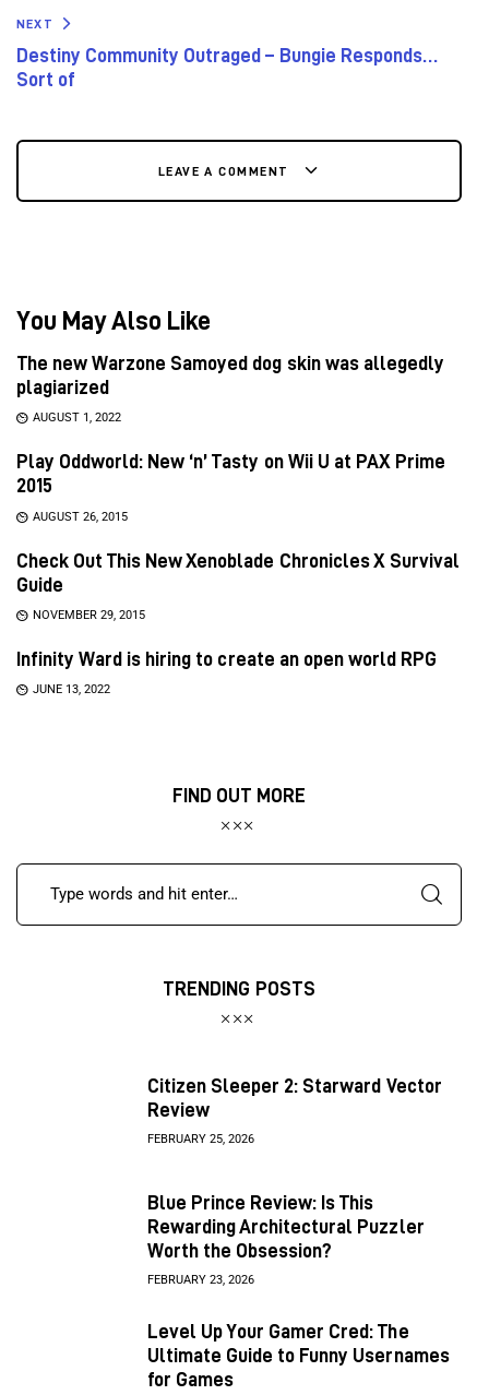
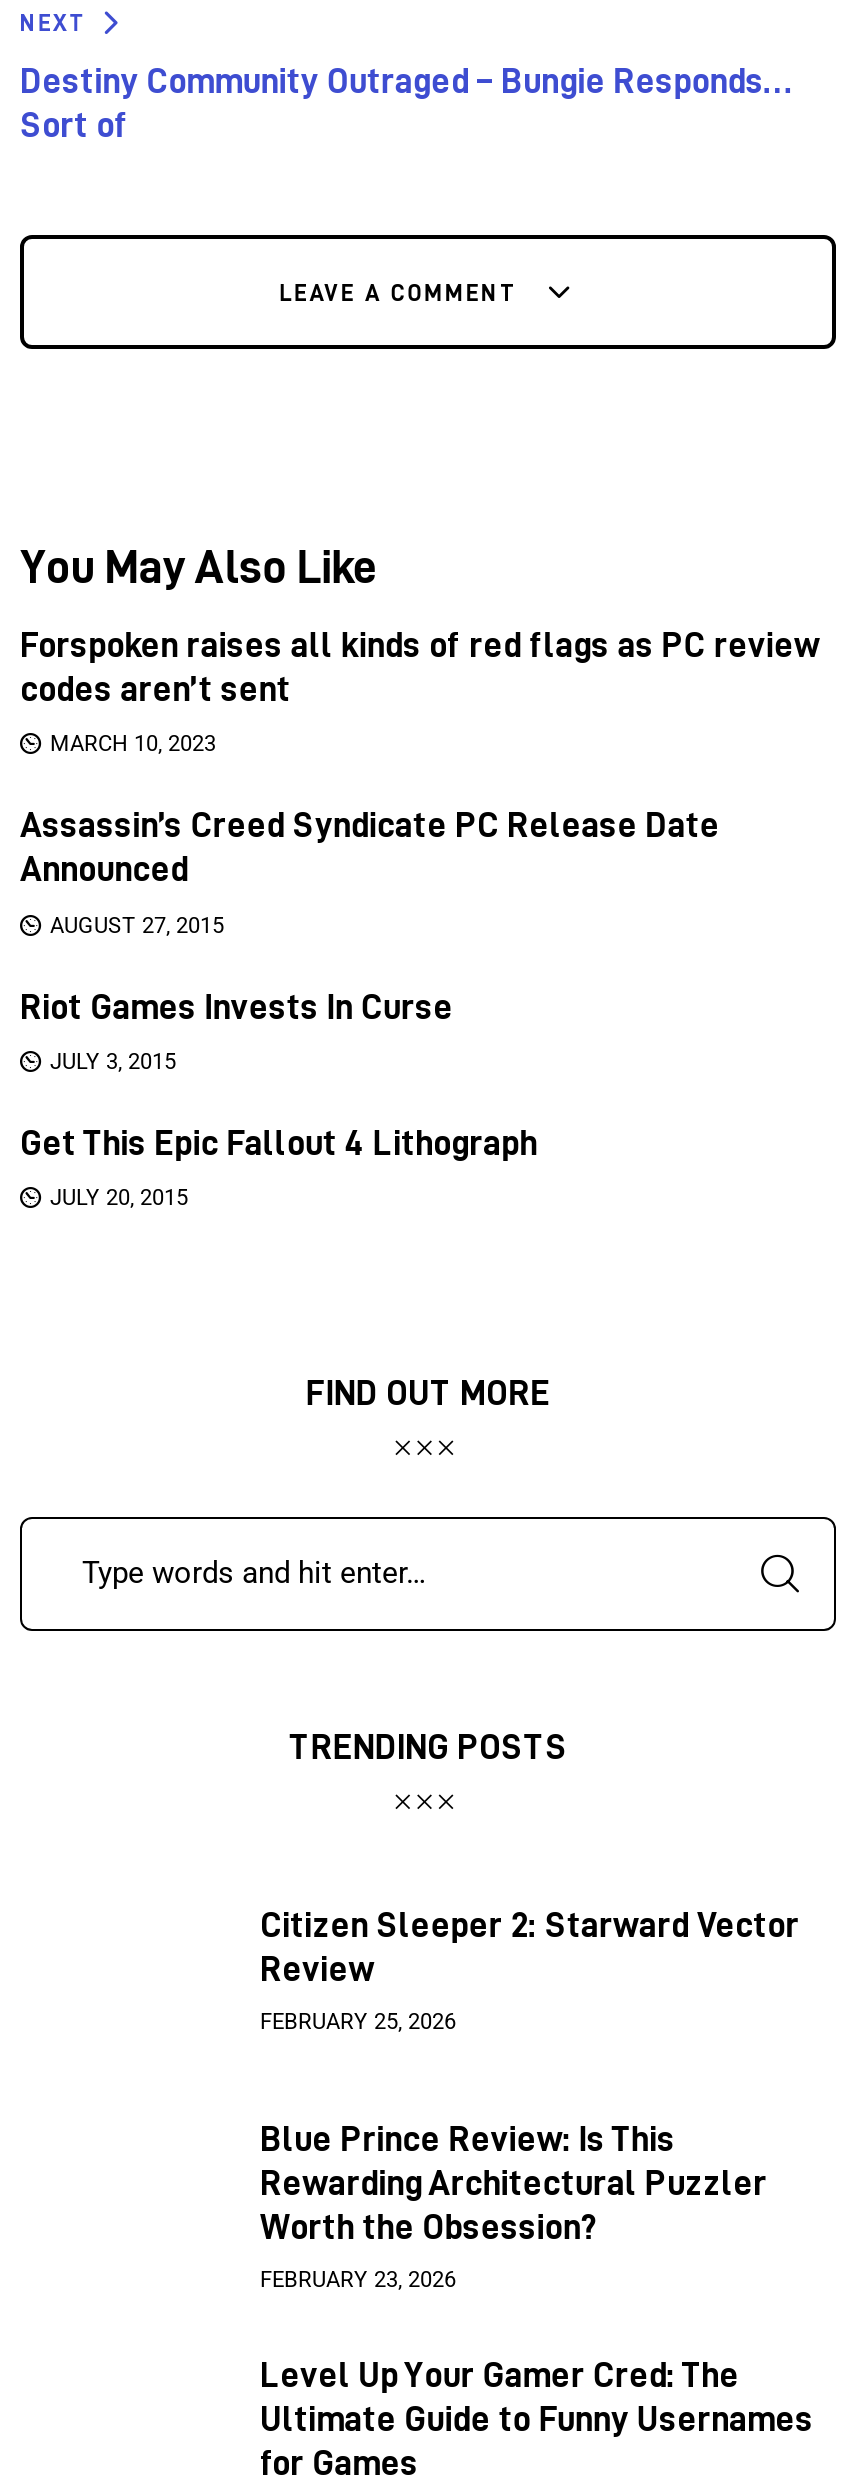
[16,353,444,397] The new Warzone Samoyed dog skin was allegedly | plagiarized -> [20,625,820,707] Forspoken raises all kinds of red flags as PC review | codes aren’t sent
[33,411,121,425] AUGUST 1, 2022 -> [50,732,216,758] MARCH 10, 2023
[16,451,445,496] Play Oddworld: New ‘n’ Tasty on Wii U at PAX Prime | 2015 -> [20,806,720,888] Assassin’s Creed Syndicate PC Release Date | Announced
[33,509,128,524] AUGUST 26, 2015 -> [50,912,224,938] AUGUST 27, 2015
[16,550,459,595] Check Out This New Xenoblade Chronicles X Survival | Guide -> [20,986,453,1024] Riot Games Invests In Curse
[33,608,145,622] NOVEMBER 29, 2015 -> [50,1049,176,1075] JULY 3, 2015
[16,648,437,669] Infinity Ward is hiring to create an open world RPG -> [20,1123,537,1161] Get This Epic Fallout 4 Lithograph
[33,683,110,697] JUNE 13, 2022 -> [50,1186,188,1212] JULY 20, 2015

